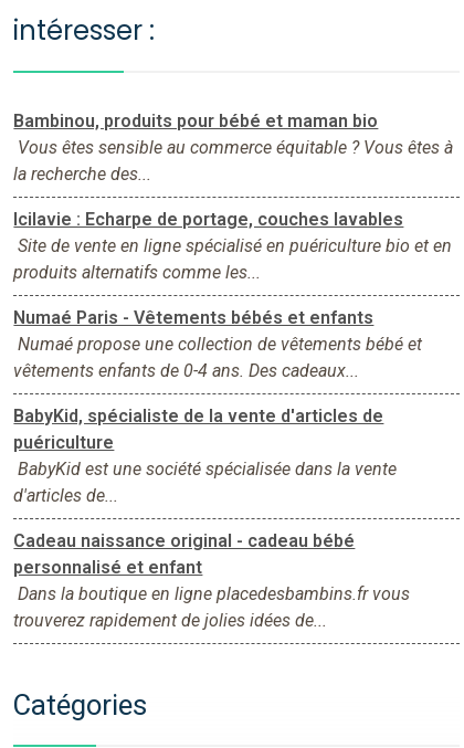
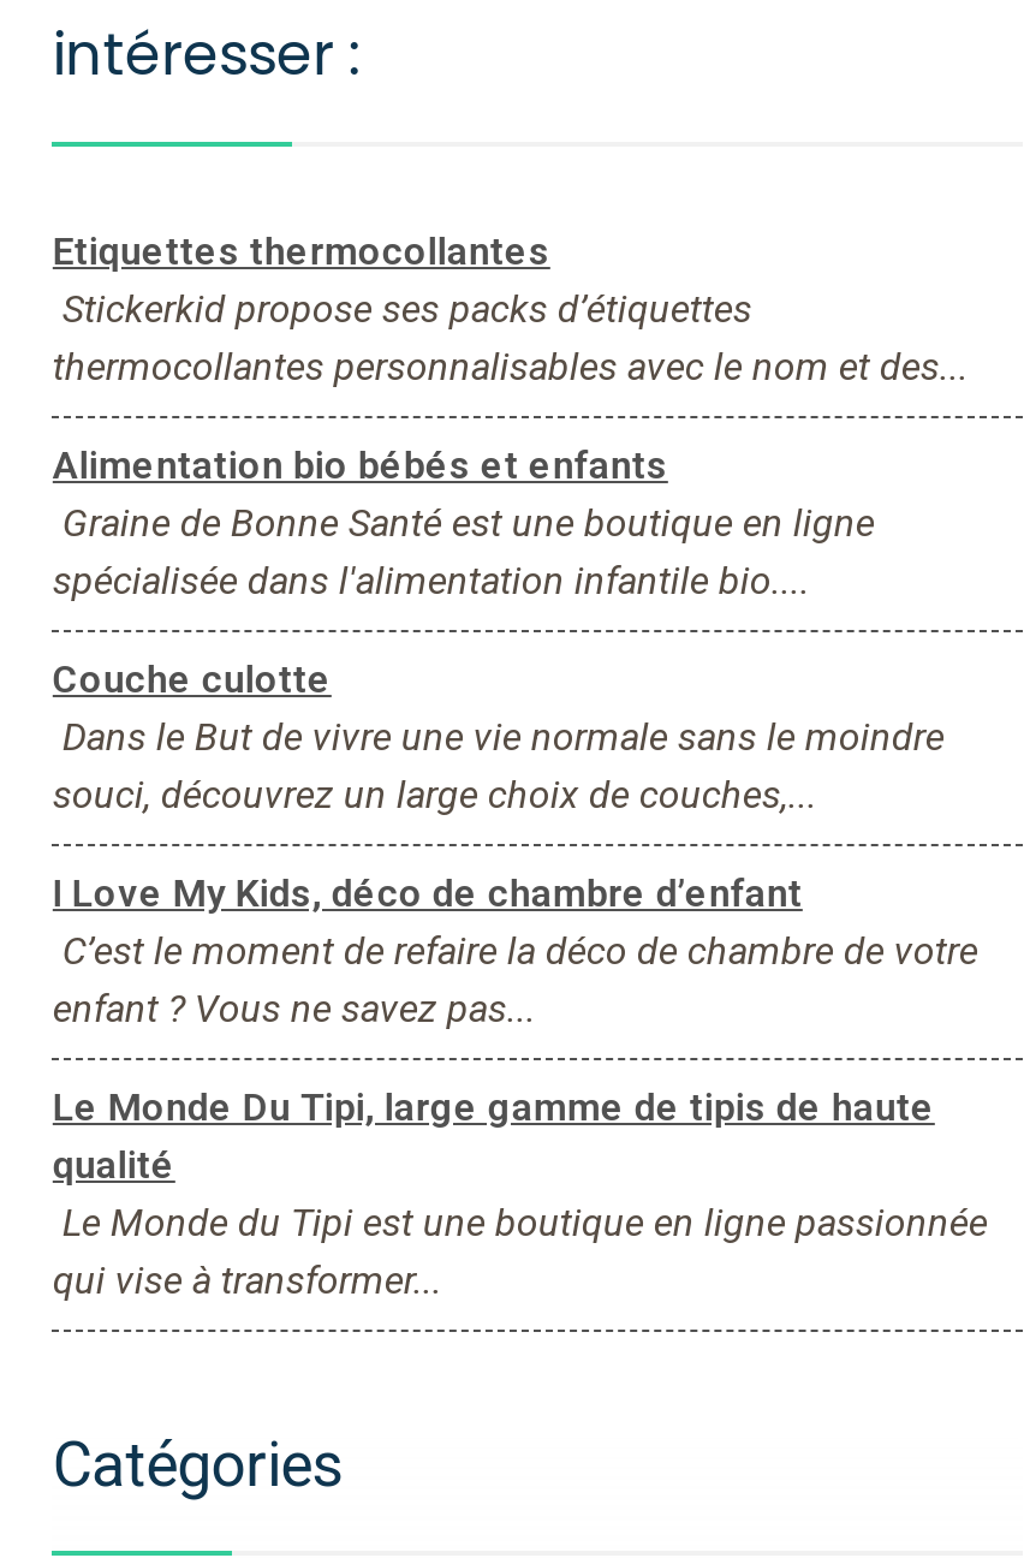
[14,111,453,185] Bambinou, produits pour bébé et maman bio | Vous êtes sensible au commerce équitable ? Vous êtes à | la recherche des... -> [53,229,968,390] Etiquettes thermocollantes | Stickerkid propose ses packs d’étiquettes | thermocollantes personnalisables avec le nom et des...
[14,209,452,283] Icilavie : Echarpe de portage, couches lavables | Site de vente en ligne spécialisé en puériculture bio et en | produits alternatifs comme les... -> [53,443,875,604] Alimentation bio bébés et enfants | Graine de Bonne Santé est une boutique en ligne | spécialisée dans l'alimentation infantile bio....
[14,308,422,382] Numaé Paris - Vêtements bébés et enfants | Numaé propose une collection de vêtements bébé et | vêtements enfants de 0-4 ans. Des cadeaux... -> [53,657,944,818] Couche culotte | Dans le But de vivre une vie normale sans le moindre | souci, découvrez un large choix de couches,...
[14,406,397,506] BabyKid, spécialiste de la vente d'articles de | puériculture | BabyKid est une société spécialisée dans la vente | d'articles de... -> [53,871,978,1032] I Love My Kids, déco de chambre d’enfant | C’est le moment de refaire la déco de chambre de votre | enfant ? Vous ne savez pas...
[14,531,410,631] Cadeau naissance original - cadeau bébé | personnalisé et enfant | Dans la boutique en ligne placedesbambins.fr vous | trouverez rapidement de jolies idées de... -> [53,1085,988,1304] Le Monde Du Tipi, large gamme de tipis de haute | qualité | Le Monde du Tipi est une boutique en ligne passionnée | qui vise à transformer...

